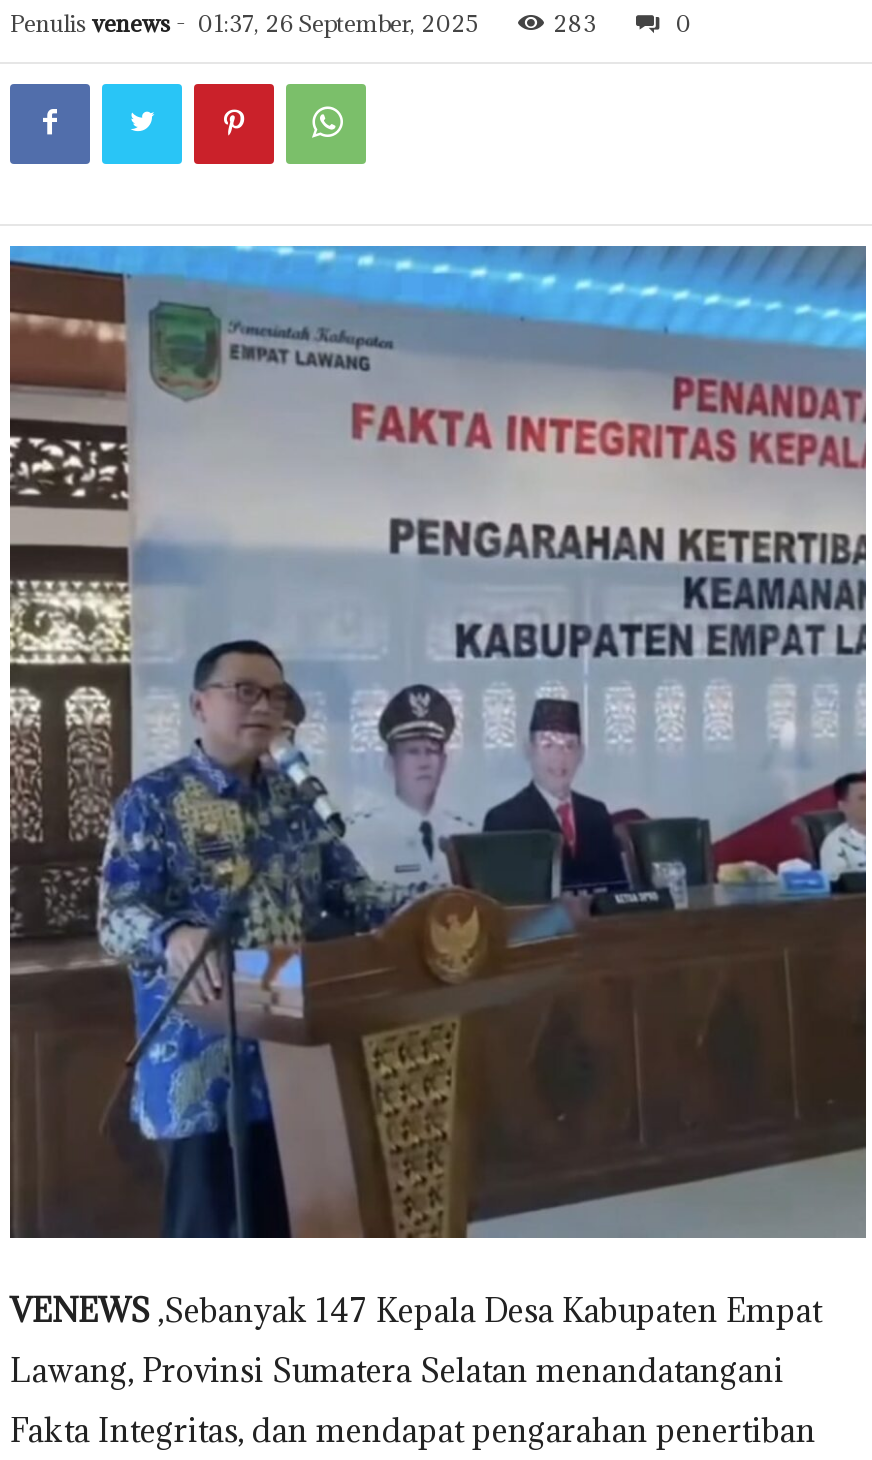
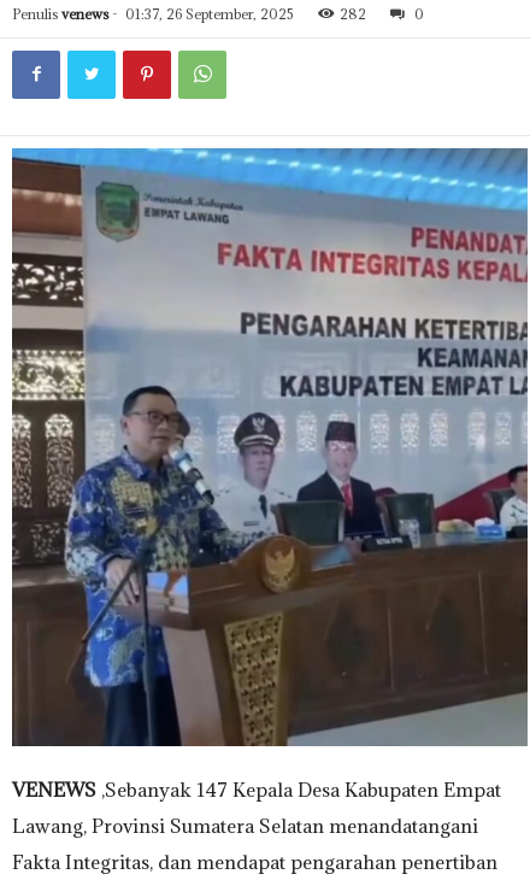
[554,8,596,38] 283 -> [340,5,366,23] 282

